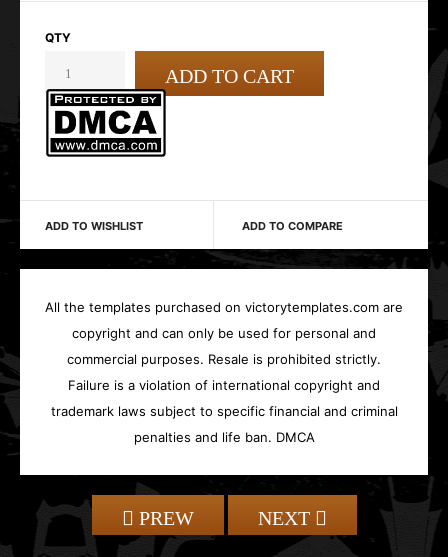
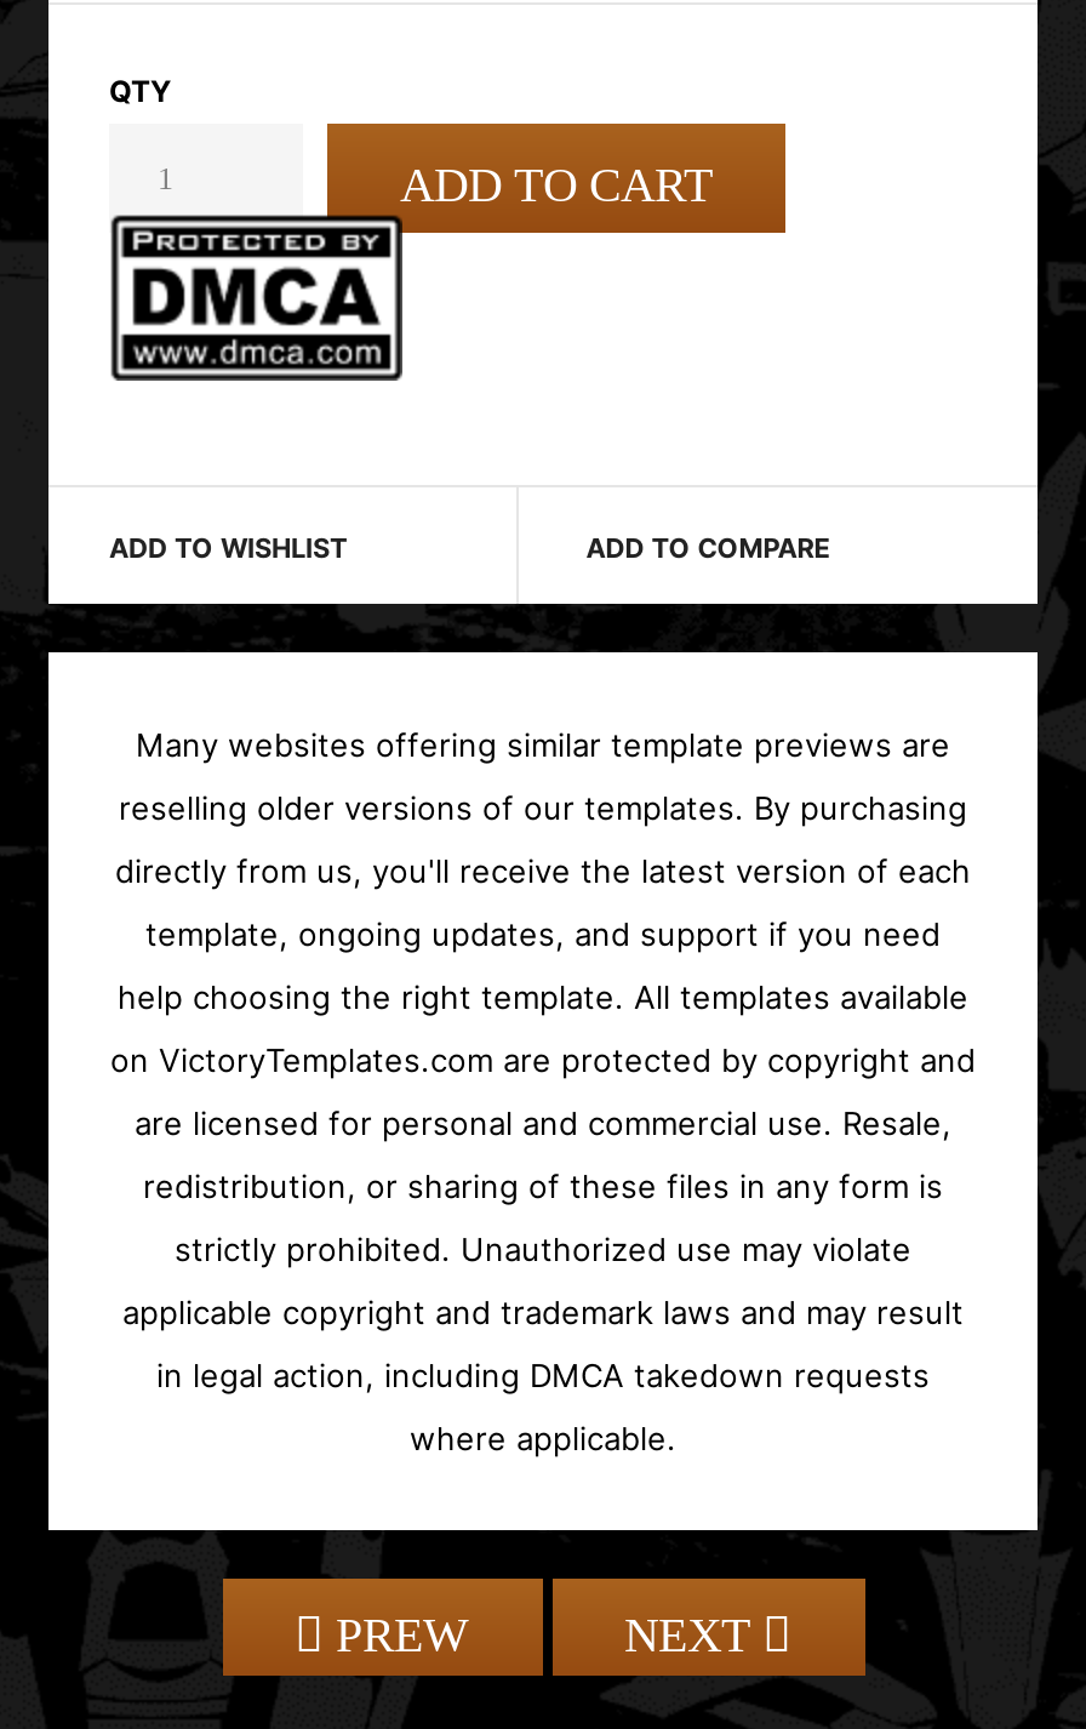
[45,299,403,445] All the templates purchased on victorytemplates.com are | copyright and can only be used for personal and | commercial purposes. Resale is prohibited strictly. | Failure is a violation of international copyright and | trademark laws subject to specific financial and criminal | penalties and life ban. DMCA -> [110,725,976,1457] Many websites offering similar template previews are | reselling older versions of our templates. By purchasing | directly from us, you'll receive the latest version of each | template, ongoing updates, and support if you need | help choosing the right template. All templates available | on VictoryTemplates.com are protected by copyright and | are licensed for personal and commercial use. Resale, | redistribution, or sharing of these files in any form is | strictly prohibited. Unauthorized use may violate | applicable copyright and trademark laws and may result | in legal action, including DMCA takedown requests | where applicable.

